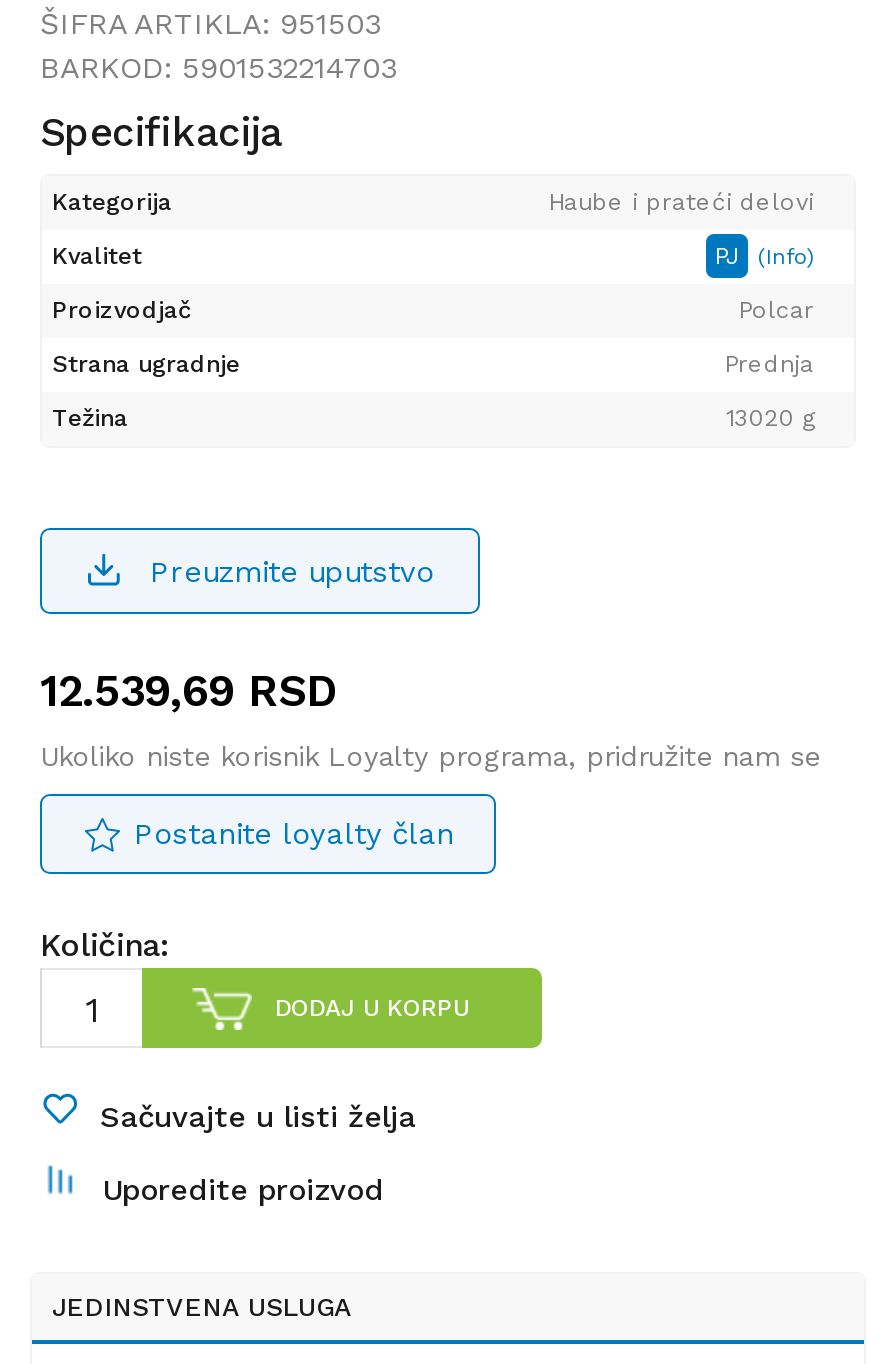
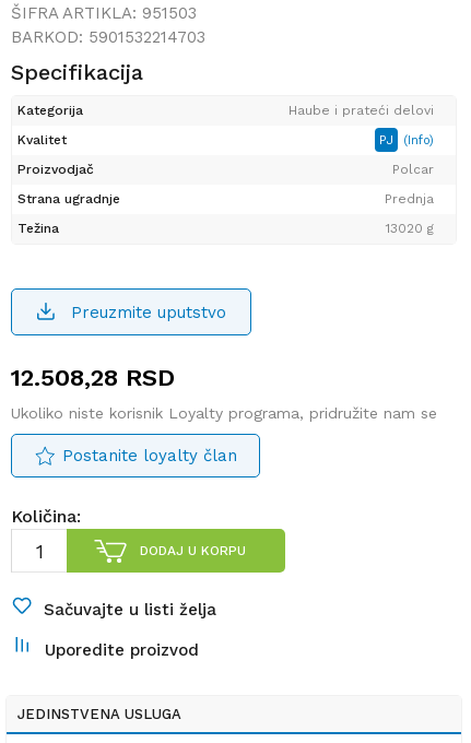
[40,666,338,716] 12.539,69 RSD -> [11,364,175,391] 12.508,28 RSD

